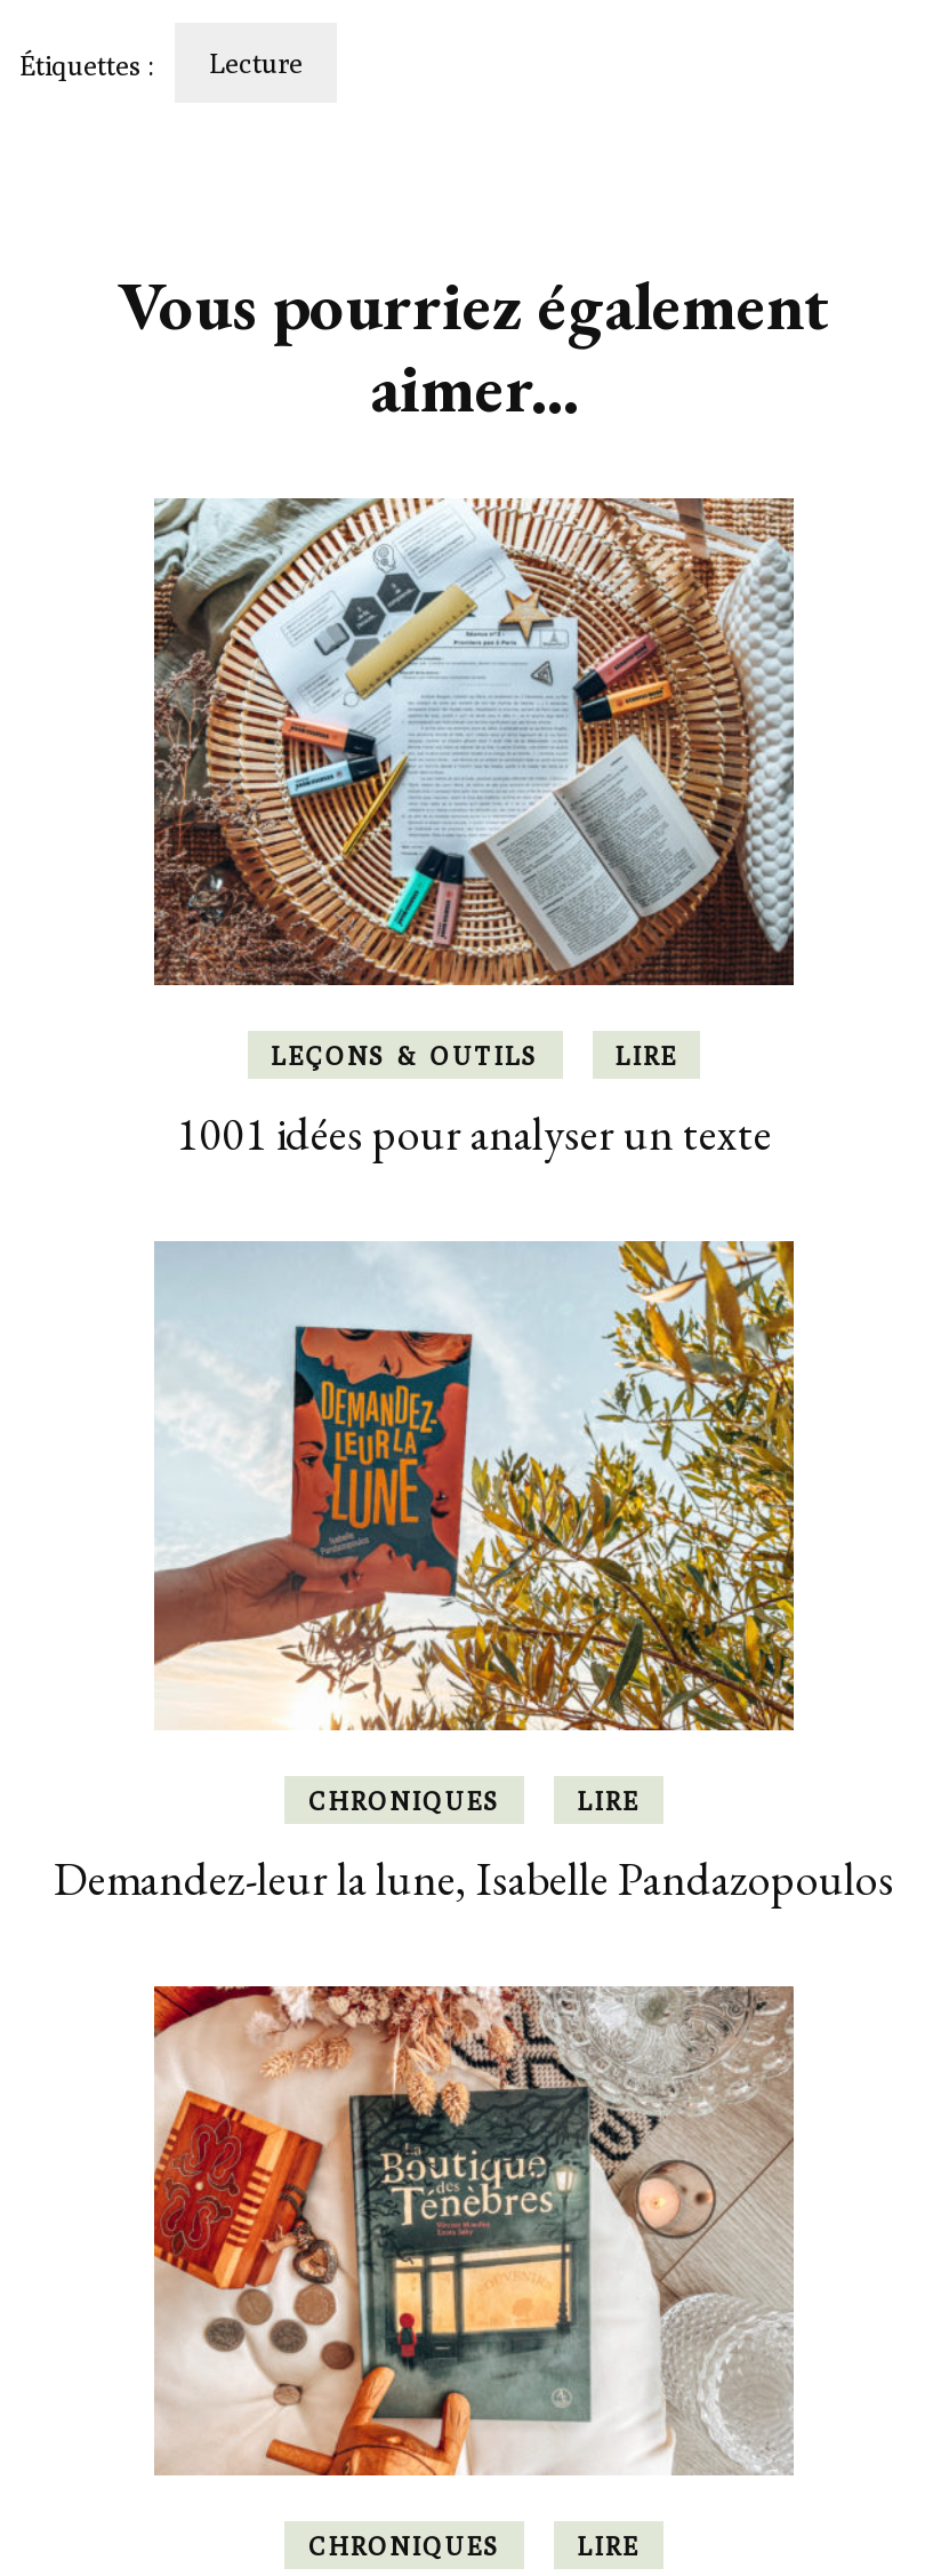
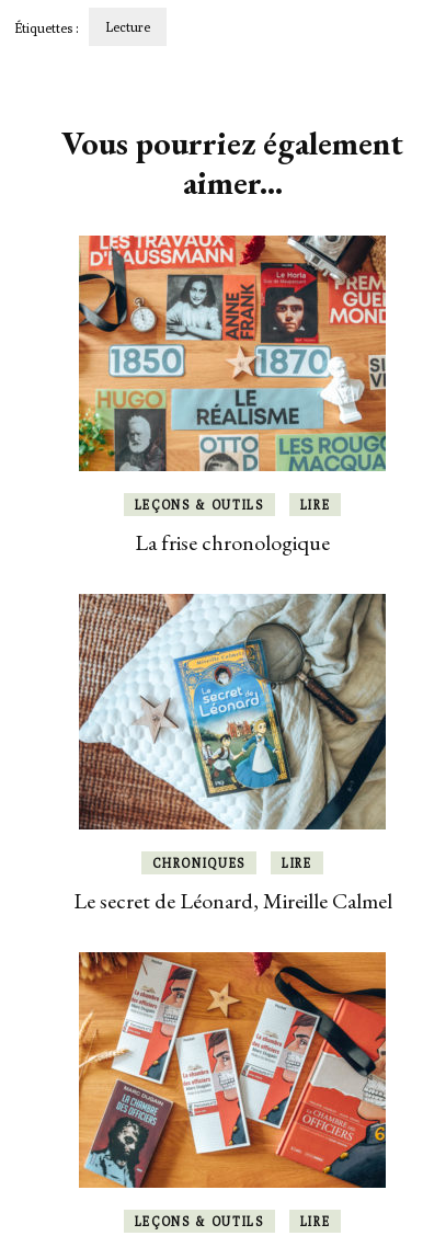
[152,496,796,987] [image] -> [78,234,387,472] [image]
[176,1105,772,1164] 1001 idées pour analyser un texte -> [135,528,330,556] La frise chronologique
[154,1239,796,1733] [image] -> [78,593,387,831] [image]
[54,1849,894,1909] Demandez-leur la lune, Isabelle Pandazopoulos -> [73,886,392,915] Le secret de Léonard, Mireille Calmel
[152,1984,796,2560] [image] | CHRONIQUES -> [78,951,387,1228] [image] | LEÇONS & OUTILS

